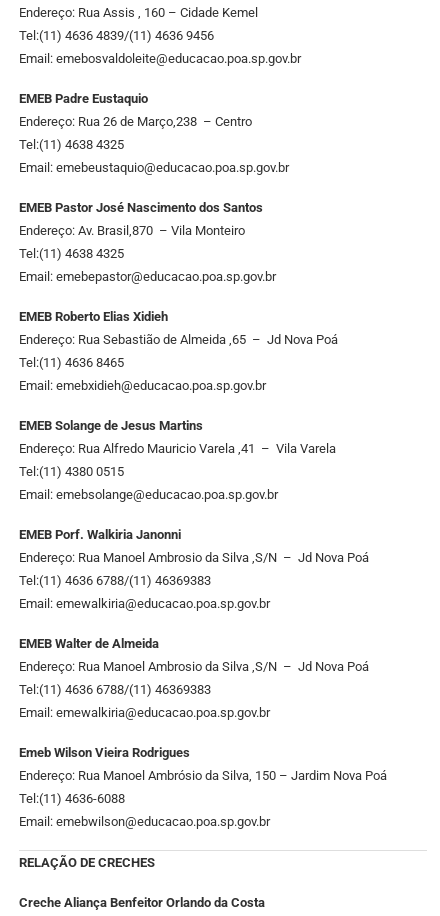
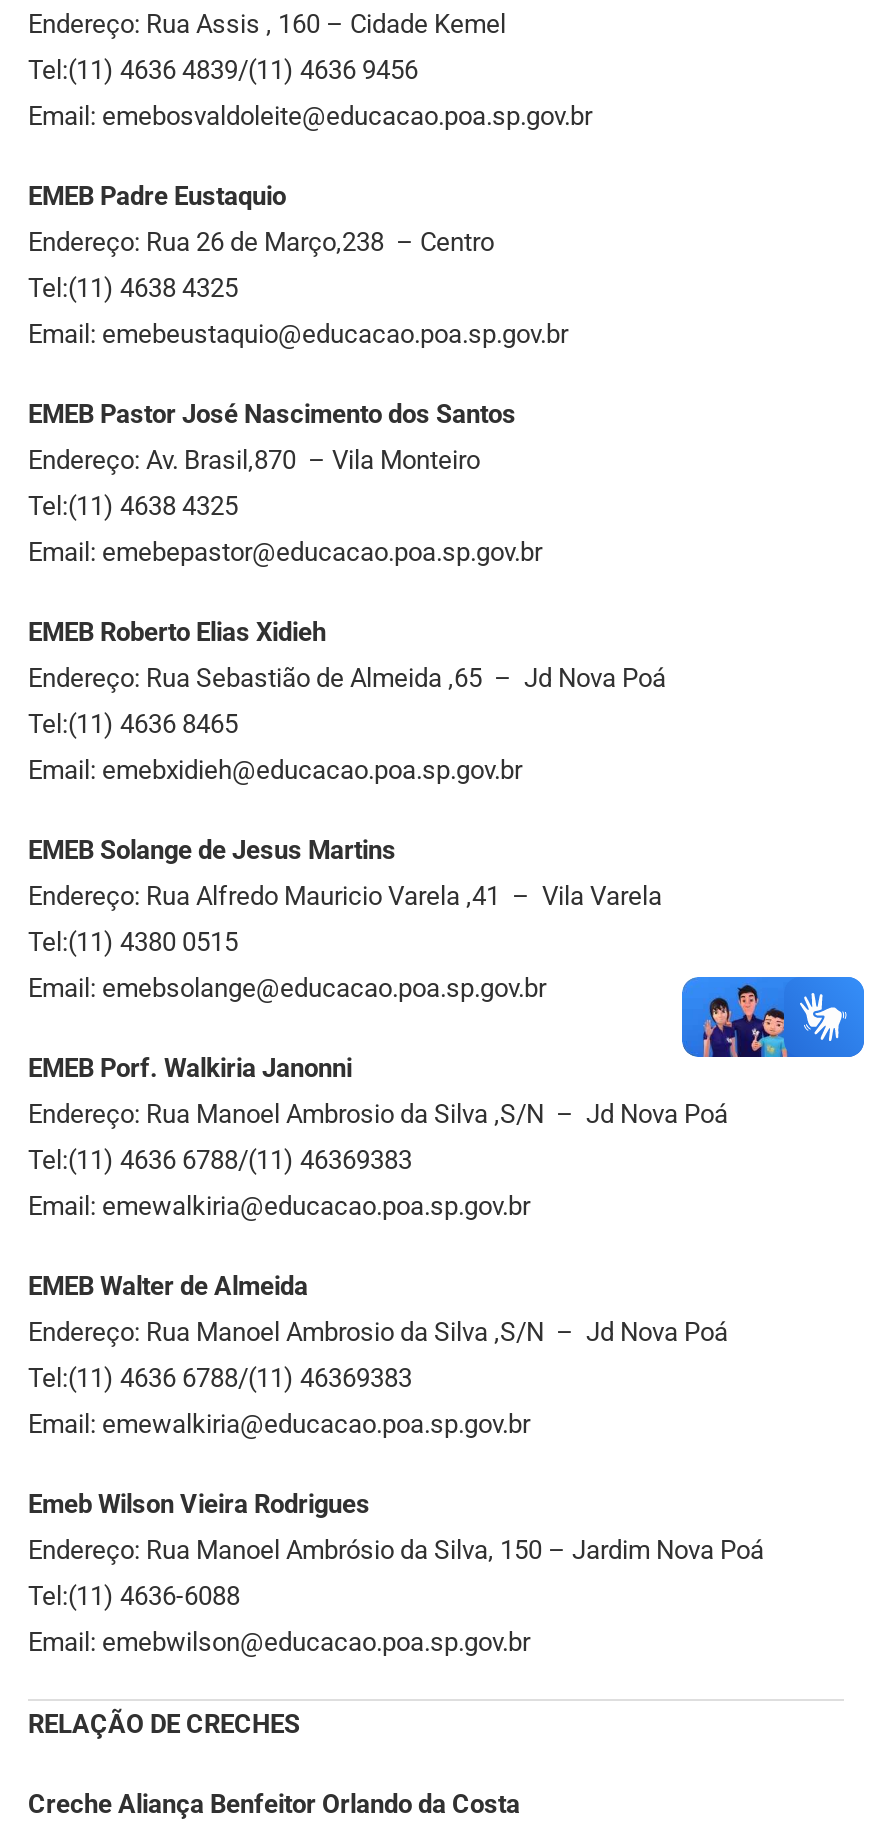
none -> [680,975,866,1059] [image]

